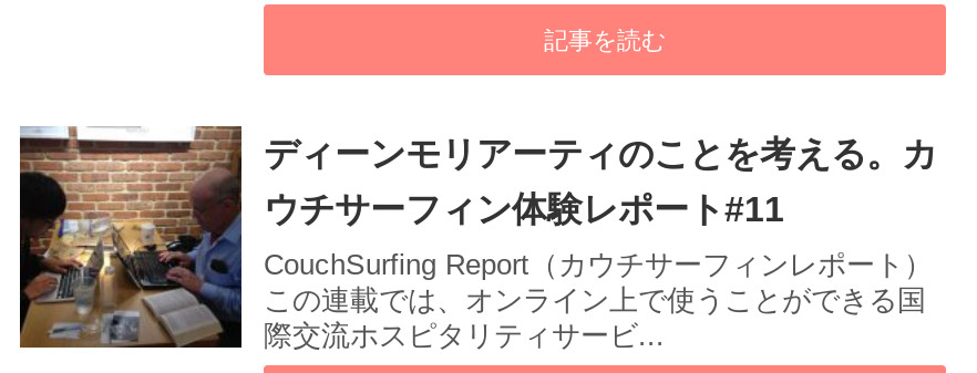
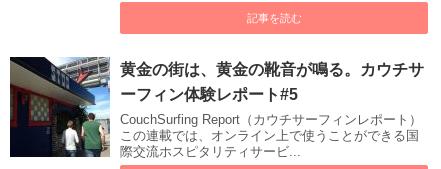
[18,126,937,350] [image] | ディーンモリアーティのことを考える。カ -> [9,56,424,158] [image] | 黄金の街は、黄金の靴音が鳴る。カウチサ
[264,190,784,227] ウチサーフィン体験レポート#11 -> [120,86,298,103] ーフィン体験レポート#5

